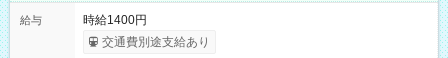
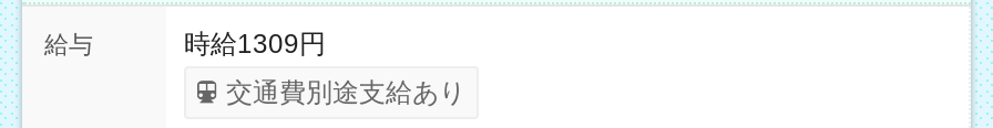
[83,13,147,27] 時給1400円 -> [184,29,326,60] 時給1309円

